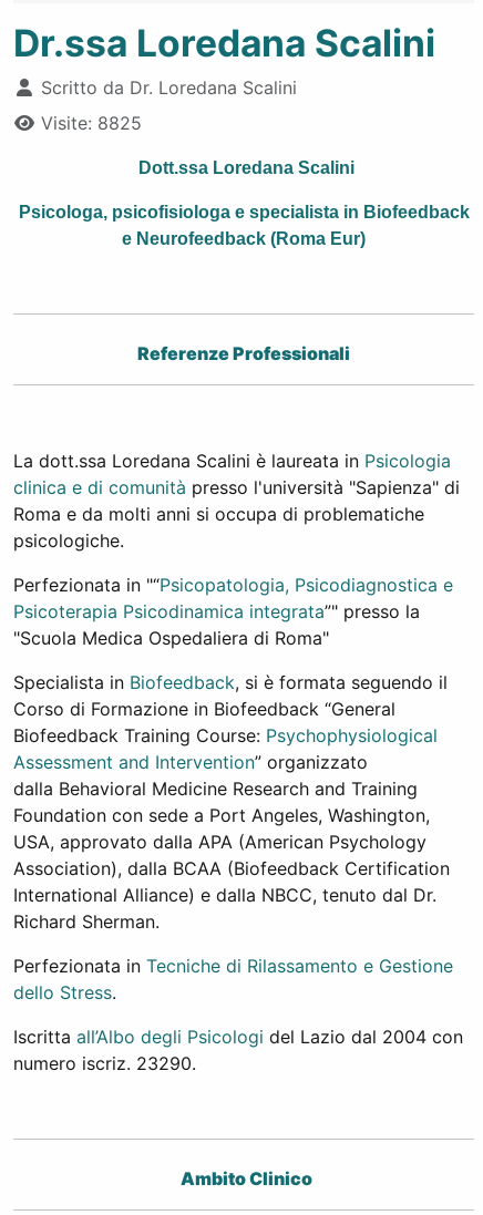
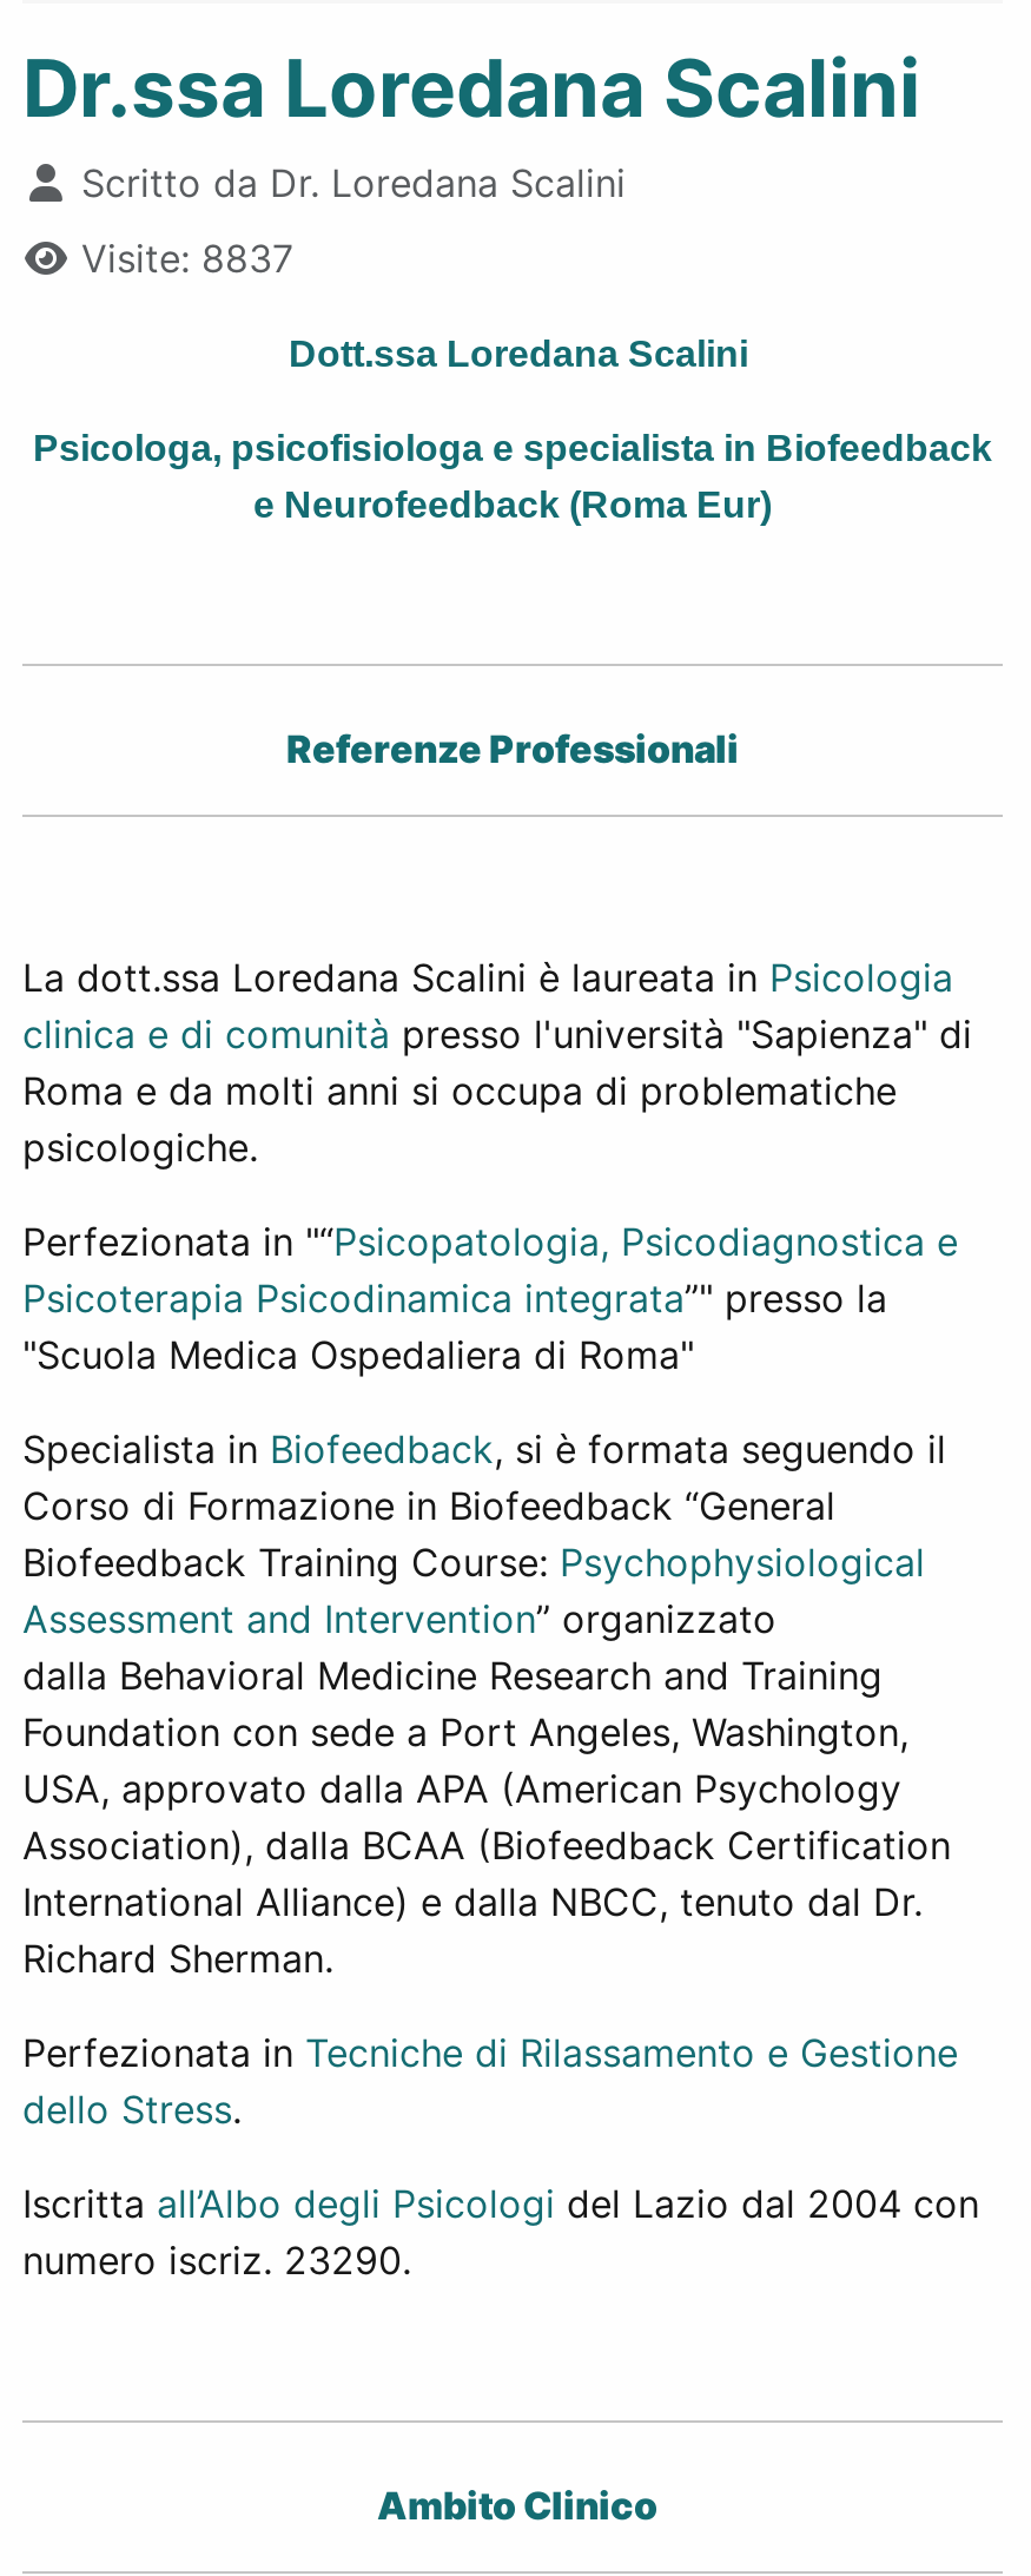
[41,112,142,134] Visite: 8825 -> [81,235,293,282] Visite: 8837

